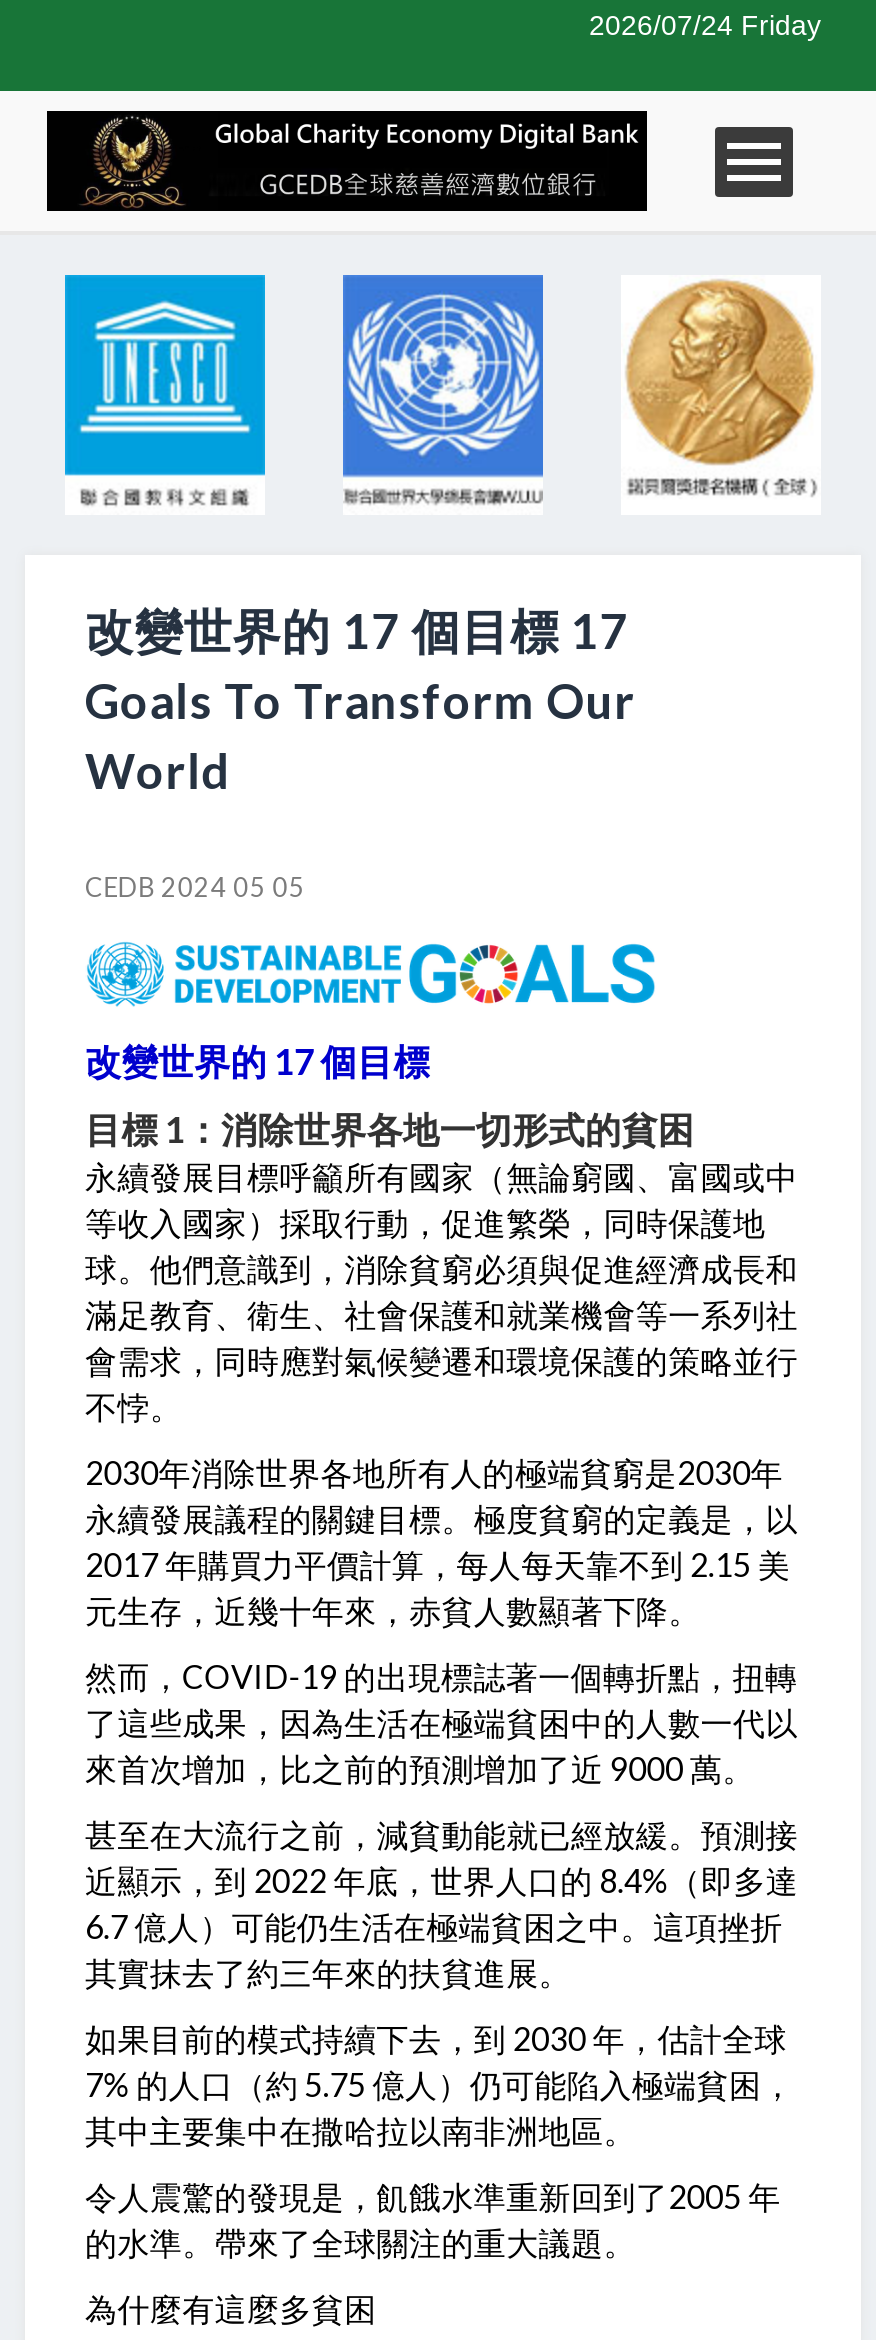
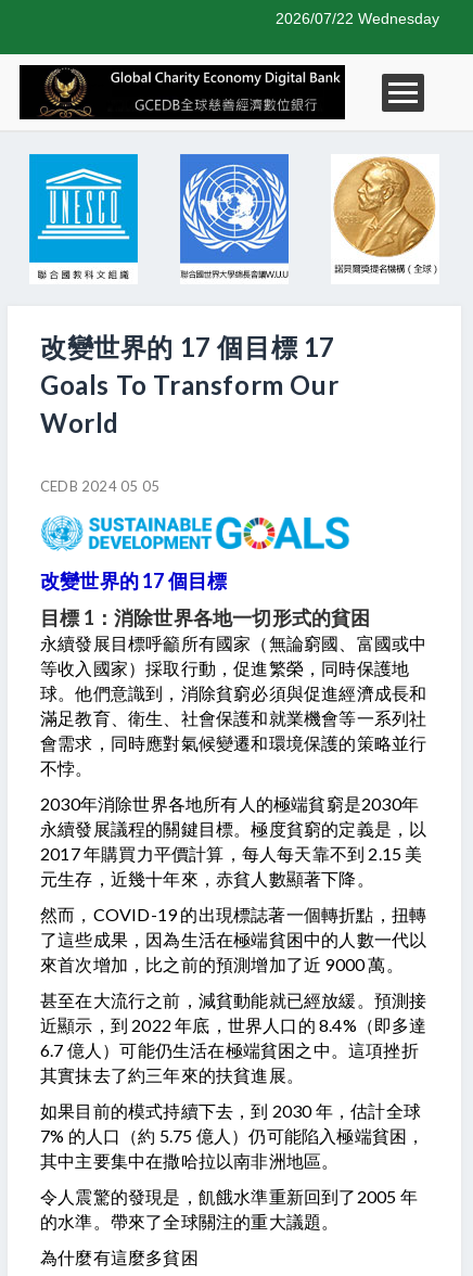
[589,9,821,41] 2026/07/24 Friday -> [276,10,439,27] 2026/07/22 Wednesday

